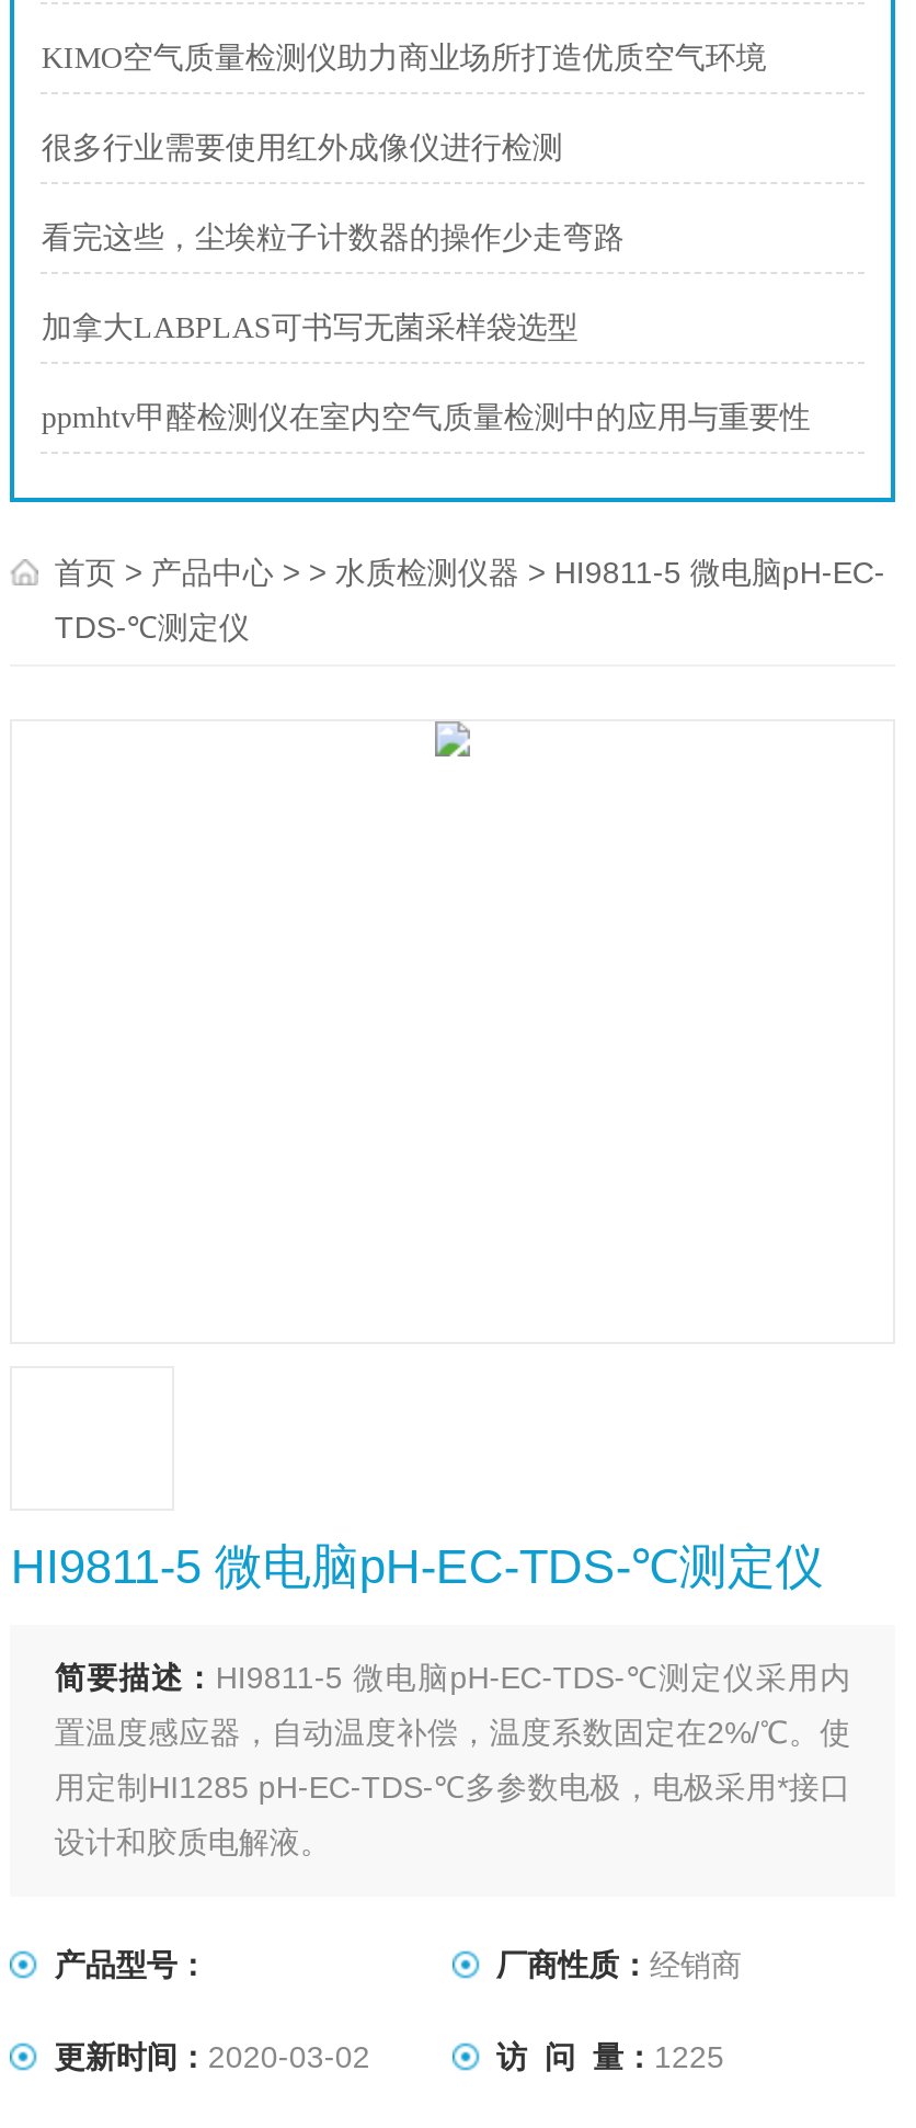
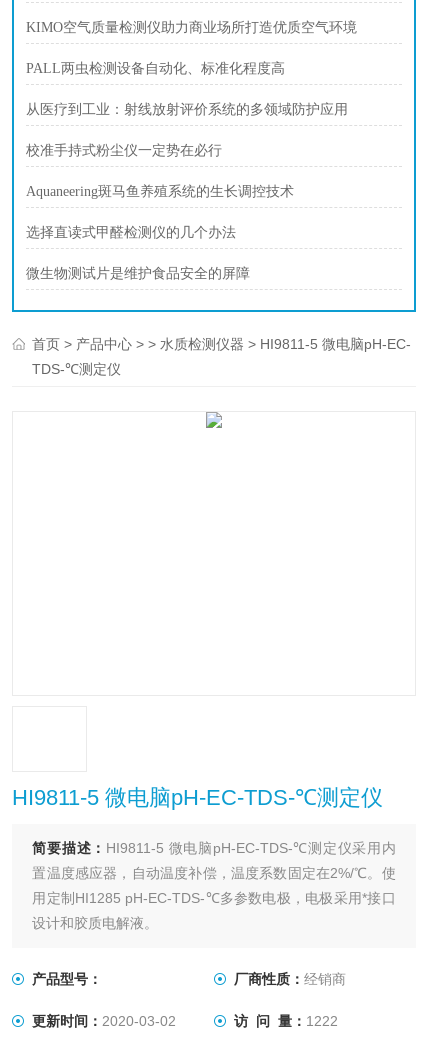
[41,132,811,434] 很多行业需要使用红外成像仪进行检测 | 看完这些，尘埃粒子计数器的操作少走弯路 | 加拿大LABPLAS可书写无菌采样袋选型 | ppmhtv甲醛检测仪在室内空气质量检测中的应用与重要性 -> [26,61,348,281] PALL两虫检测设备自动化、标准化程度高 | 从医疗到工业：射线放射评价系统的多领域防护应用 | 校准手持式粉尘仪一定势在必行 | Aquaneering斑马鱼养殖系统的生长调控技术 | 选择直读式甲醛检测仪的几个办法 | 微生物测试片是维护食品安全的屏障
[496,2039,724,2074] 访 问 量：1225 -> [234,1013,338,1029] 访 问 量：1222

